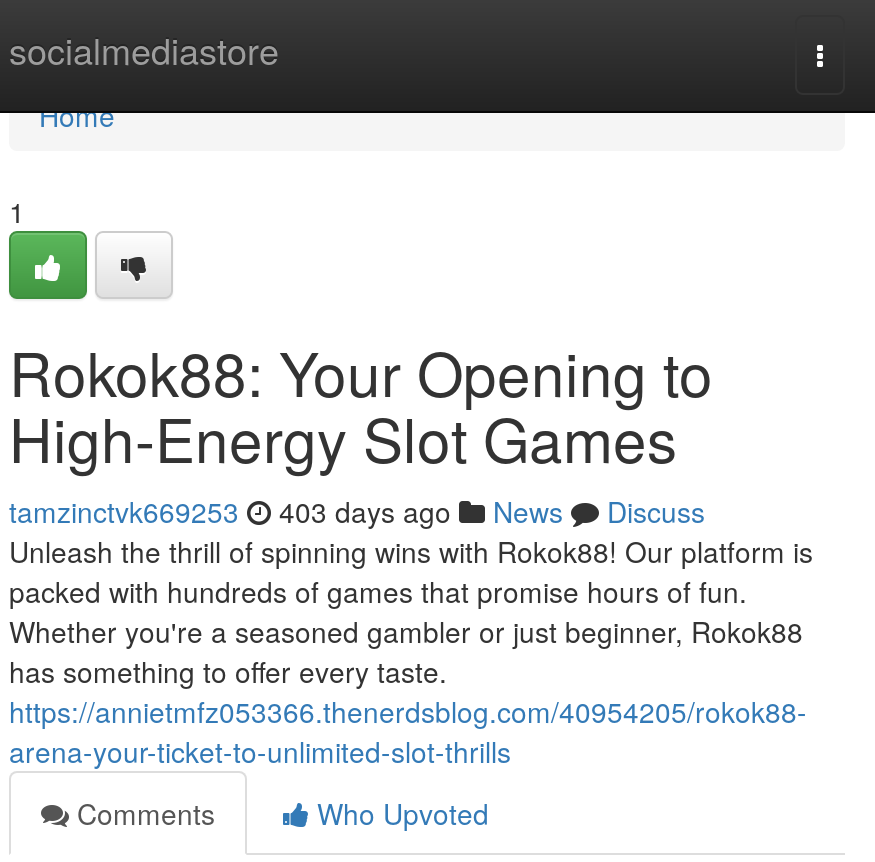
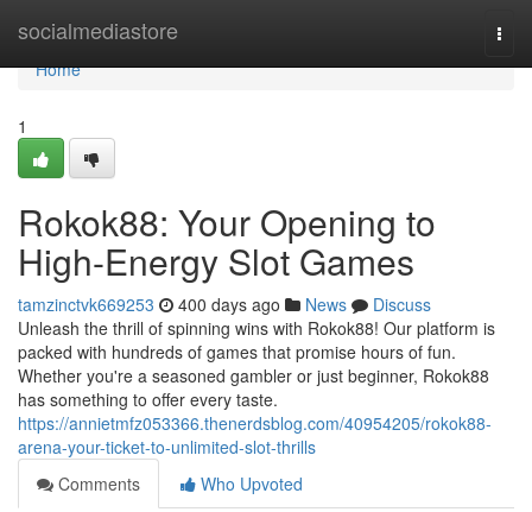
[9,491,705,531] tamzinctvk669253 403 days ago News Discuss -> [18,292,431,316] tamzinctvk669253 400 days ago News Discuss

